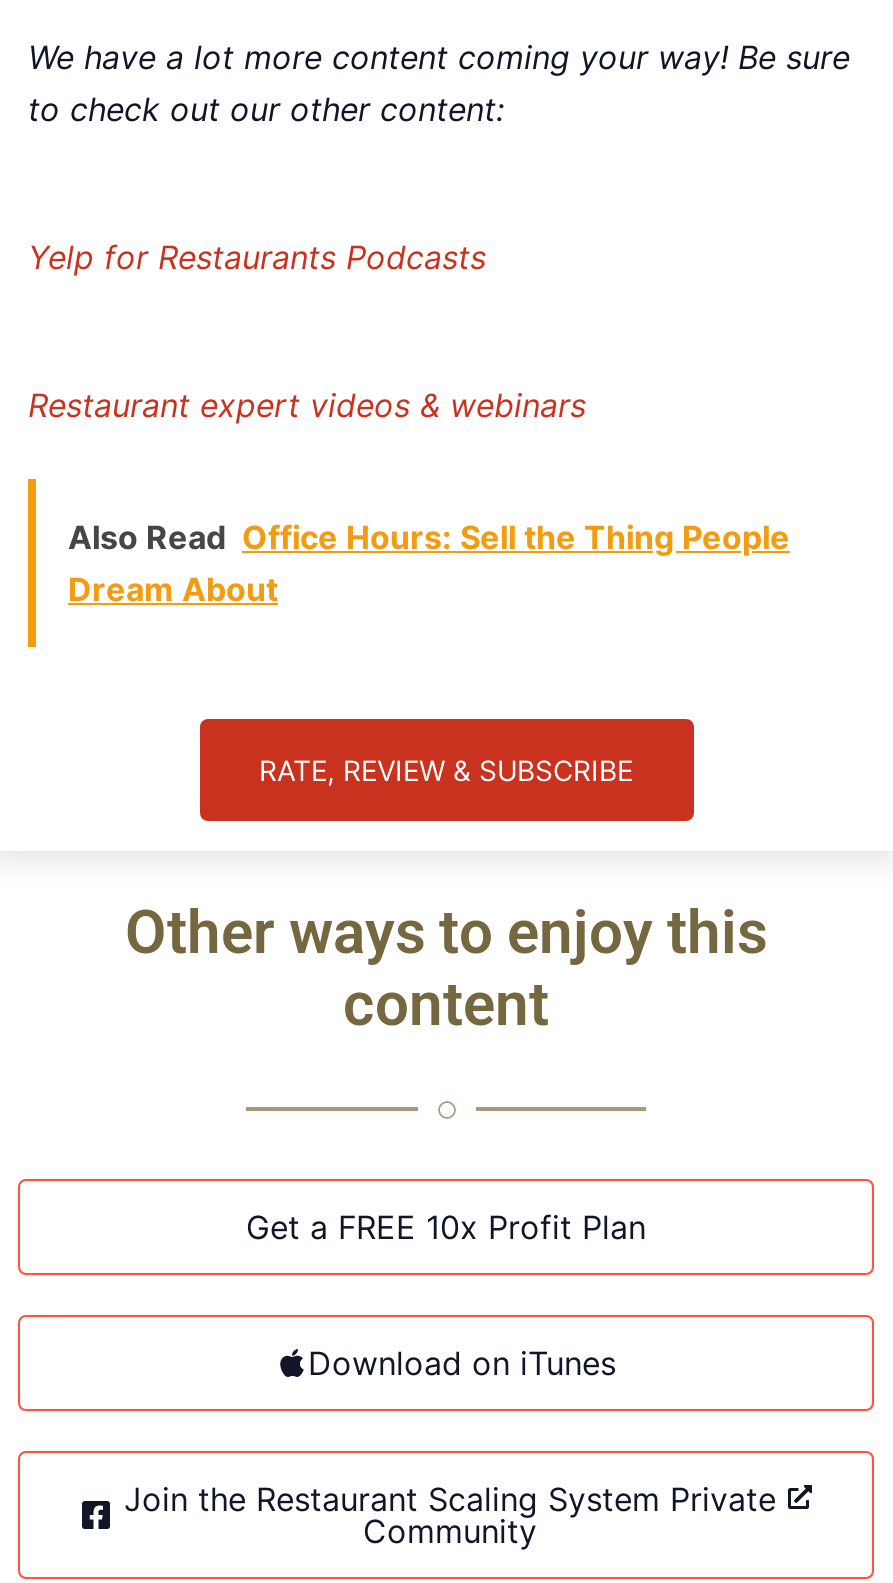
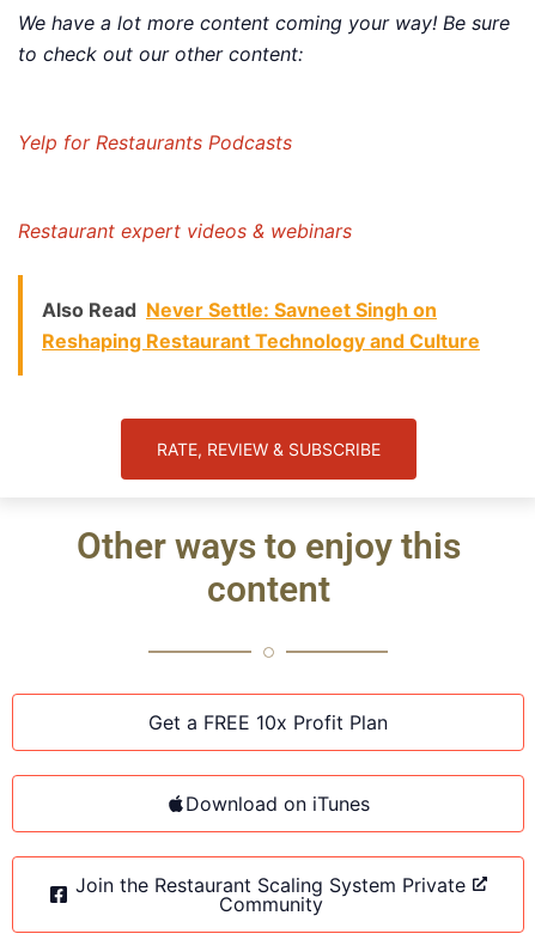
[68,517,790,609] Also Read Office Hours: Sell the Thing People | Dream About -> [42,298,480,353] Also Read Never Settle: Savneet Singh on | Reshaping Restaurant Technology and Culture

